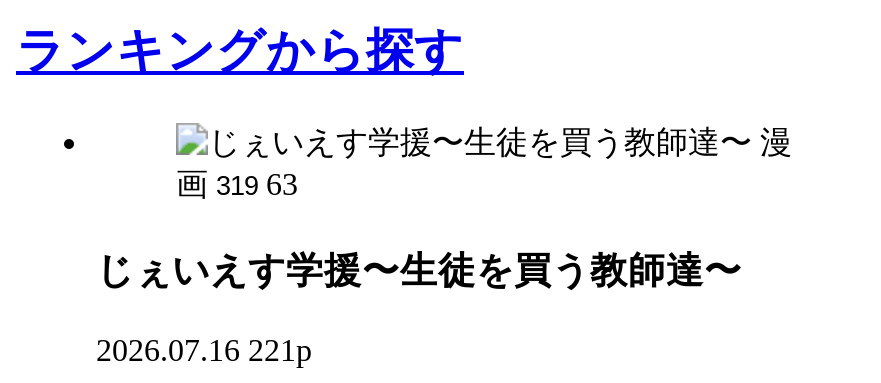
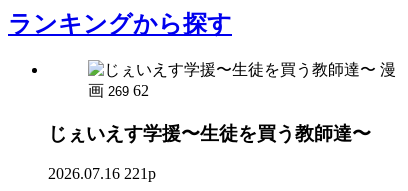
[176,167,298,201] 画 319 63 -> [88,82,149,99] 画 269 62

